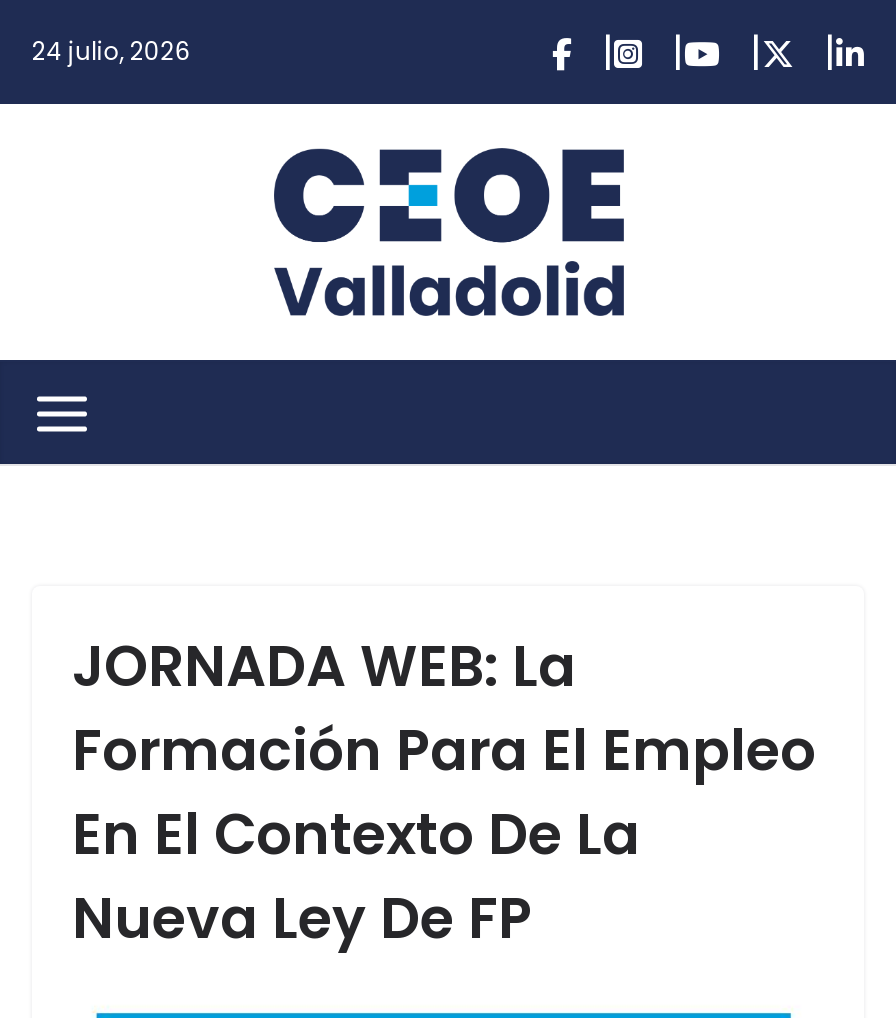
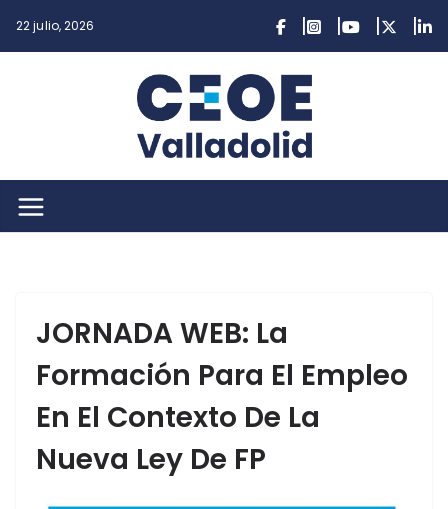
[32,34,191,68] 24 julio, 2026 -> [16,17,94,34] 22 julio, 2026

